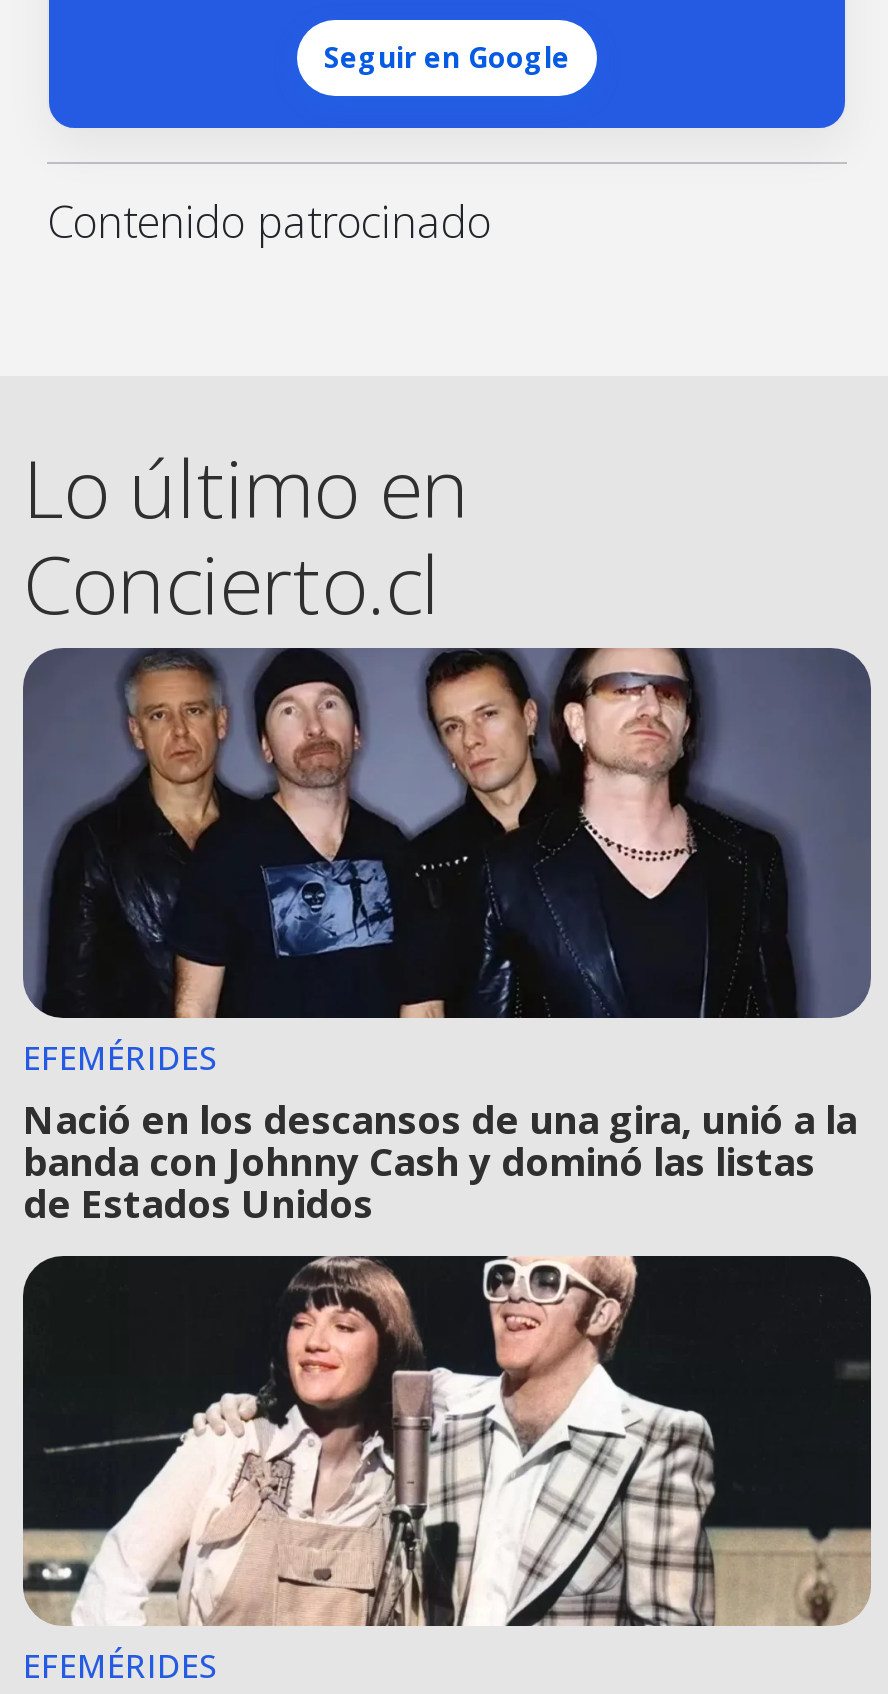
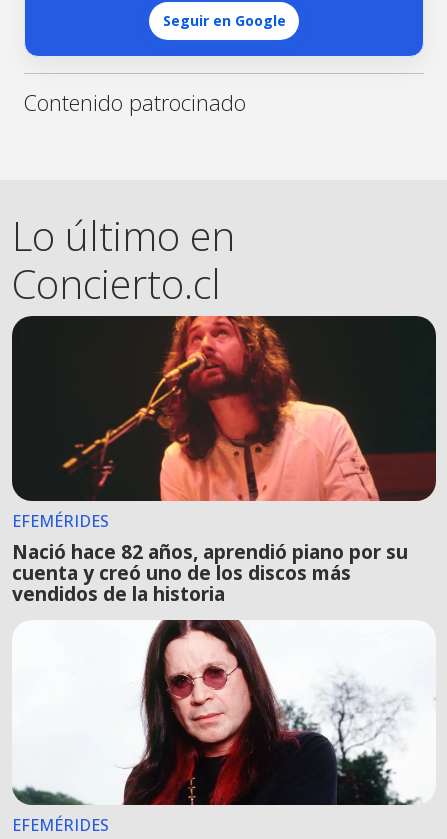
[23,646,871,1229] [image] | Nació en los descansos de una gira, unió a la | banda con Johnny Cash y dominó las listas | de Estados Unidos -> [11,315,436,607] [image] | Nació hace 82 años, aprendió piano por su | cuenta y creó uno de los discos más | vendidos de la historia
[21,1254,873,1628] [image] -> [12,619,436,806] [image]

